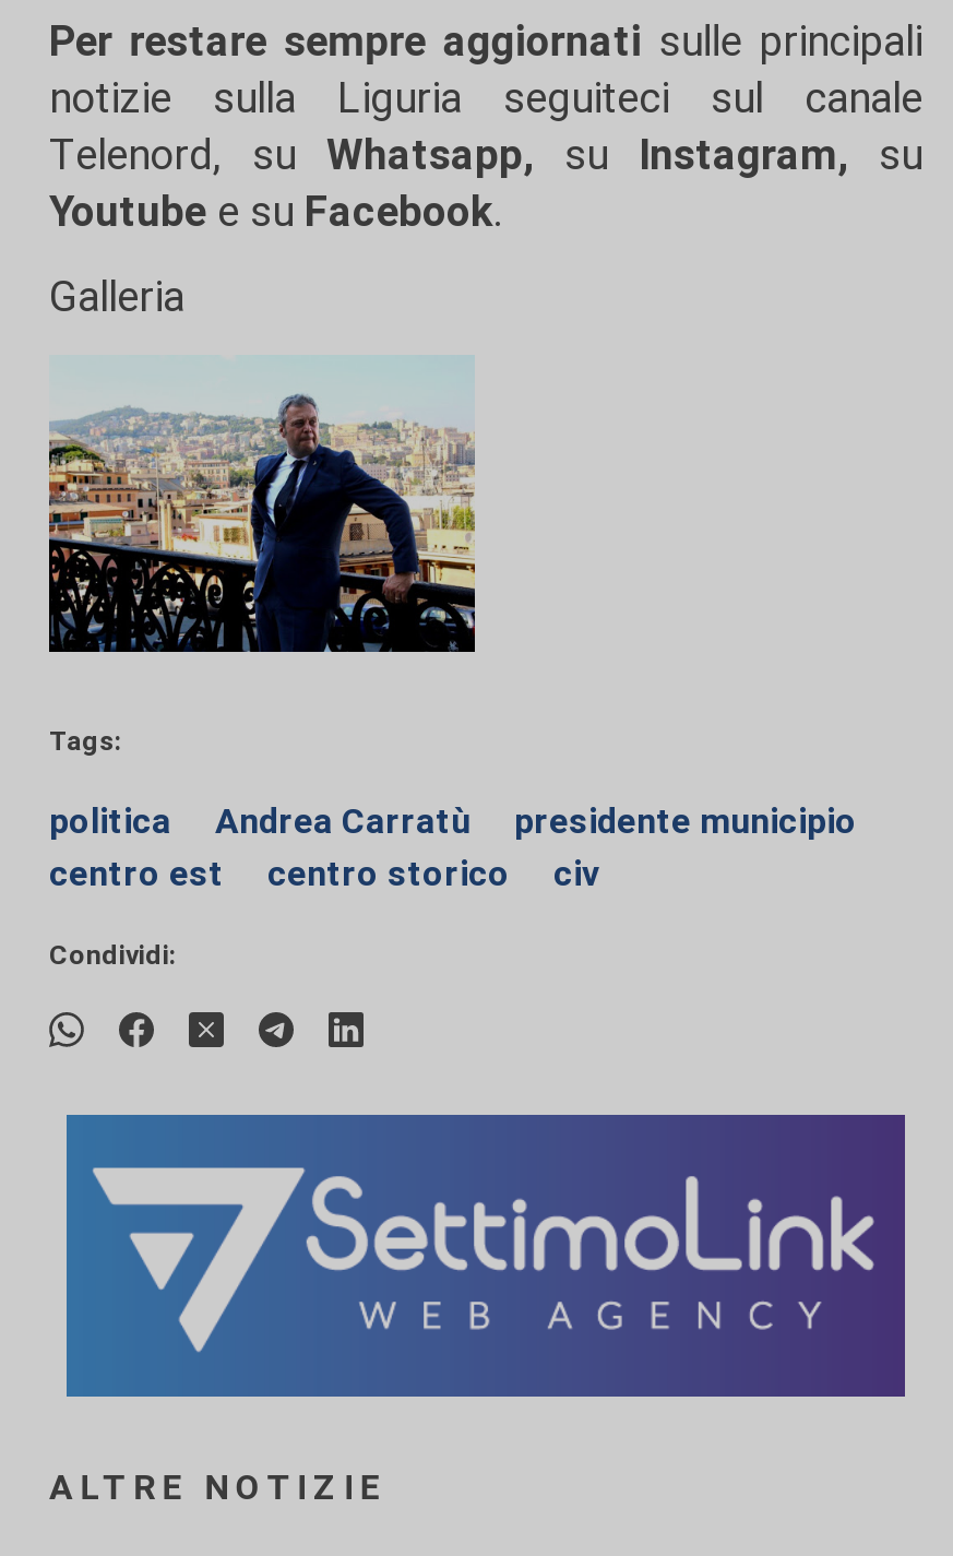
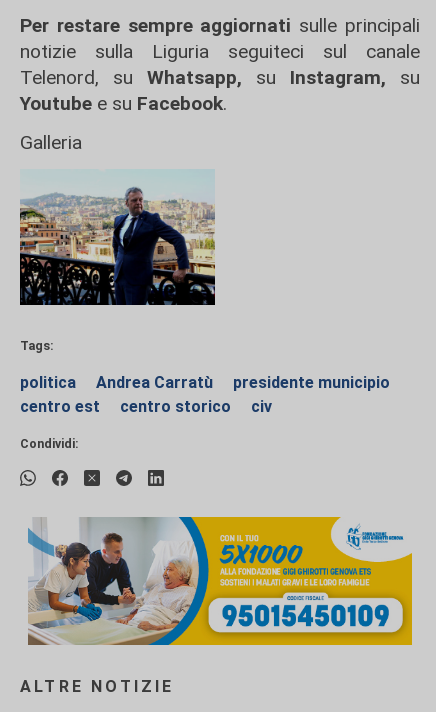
[64,1113,907,1399] [image] -> [27,516,413,646] [image]

